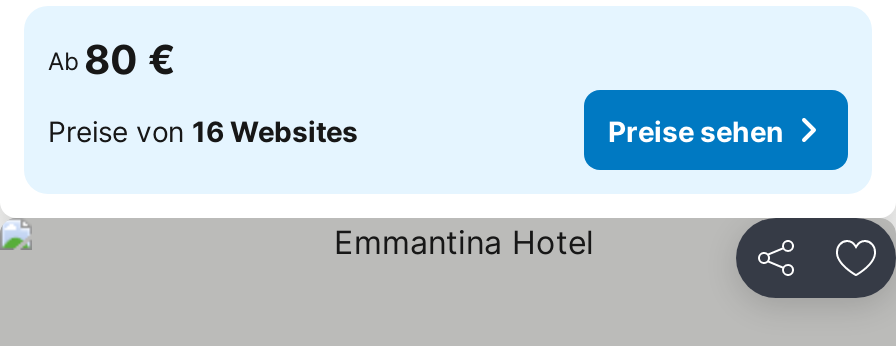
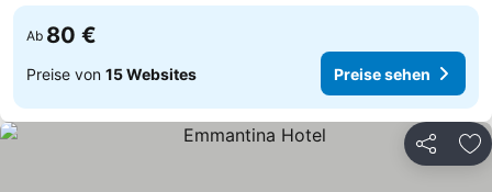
[48,113,358,147] Preise von 16 Websites -> [26,64,197,83] Preise von 15 Websites

